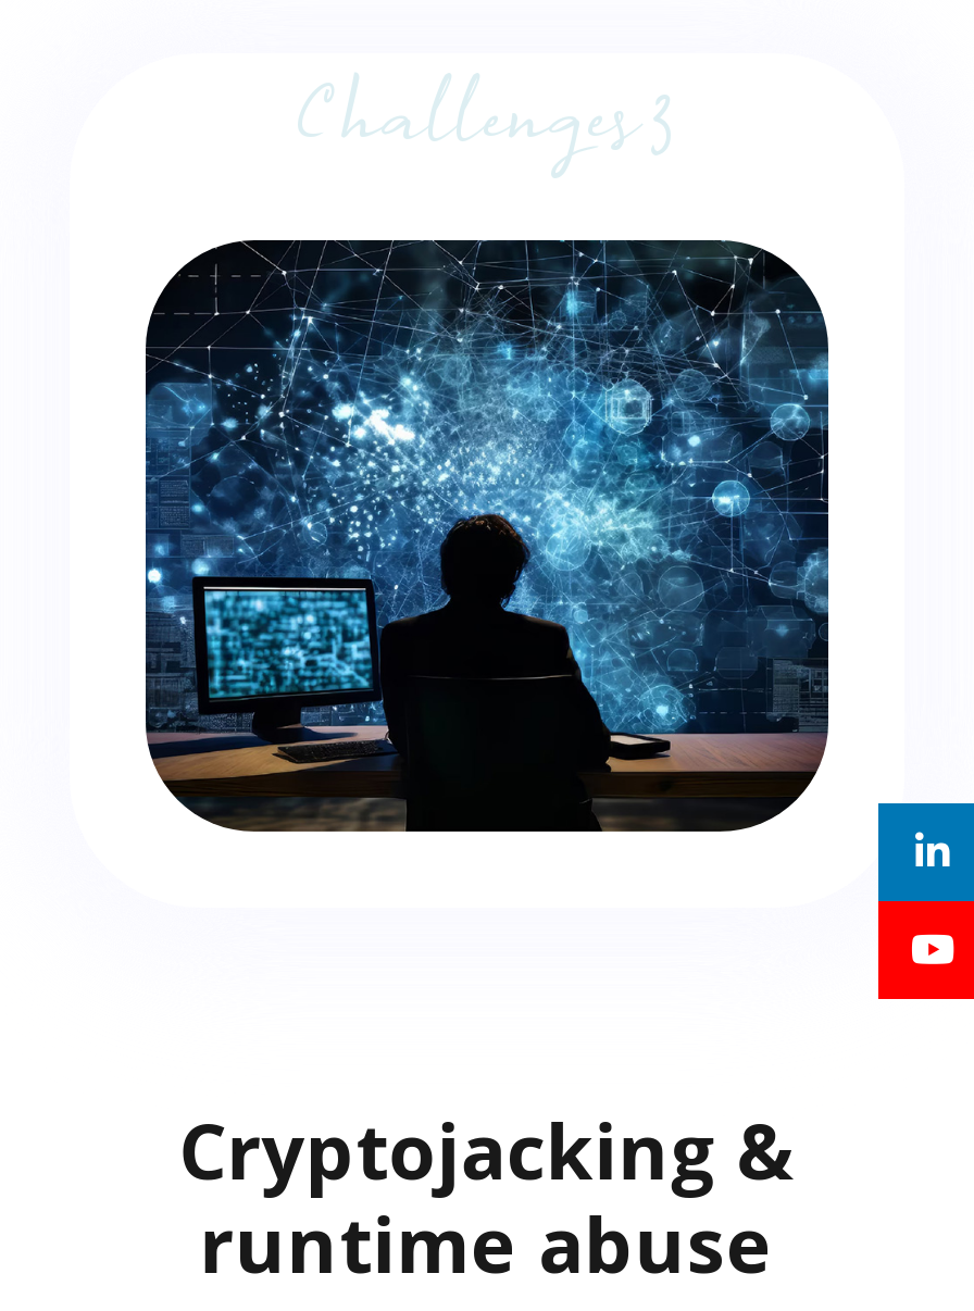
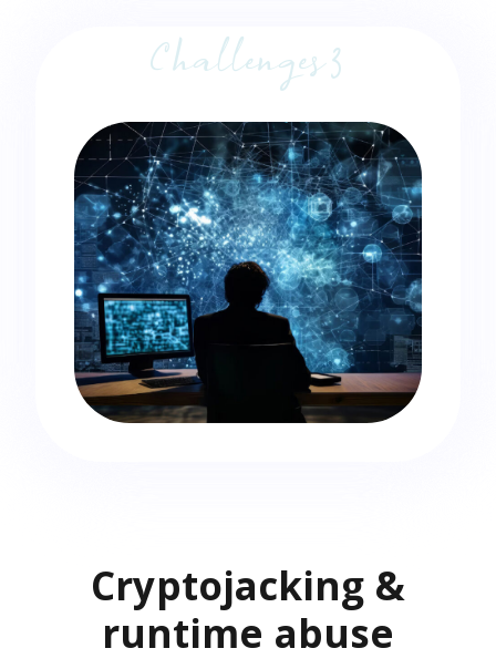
[876,800,967,1002] [image] -> none

